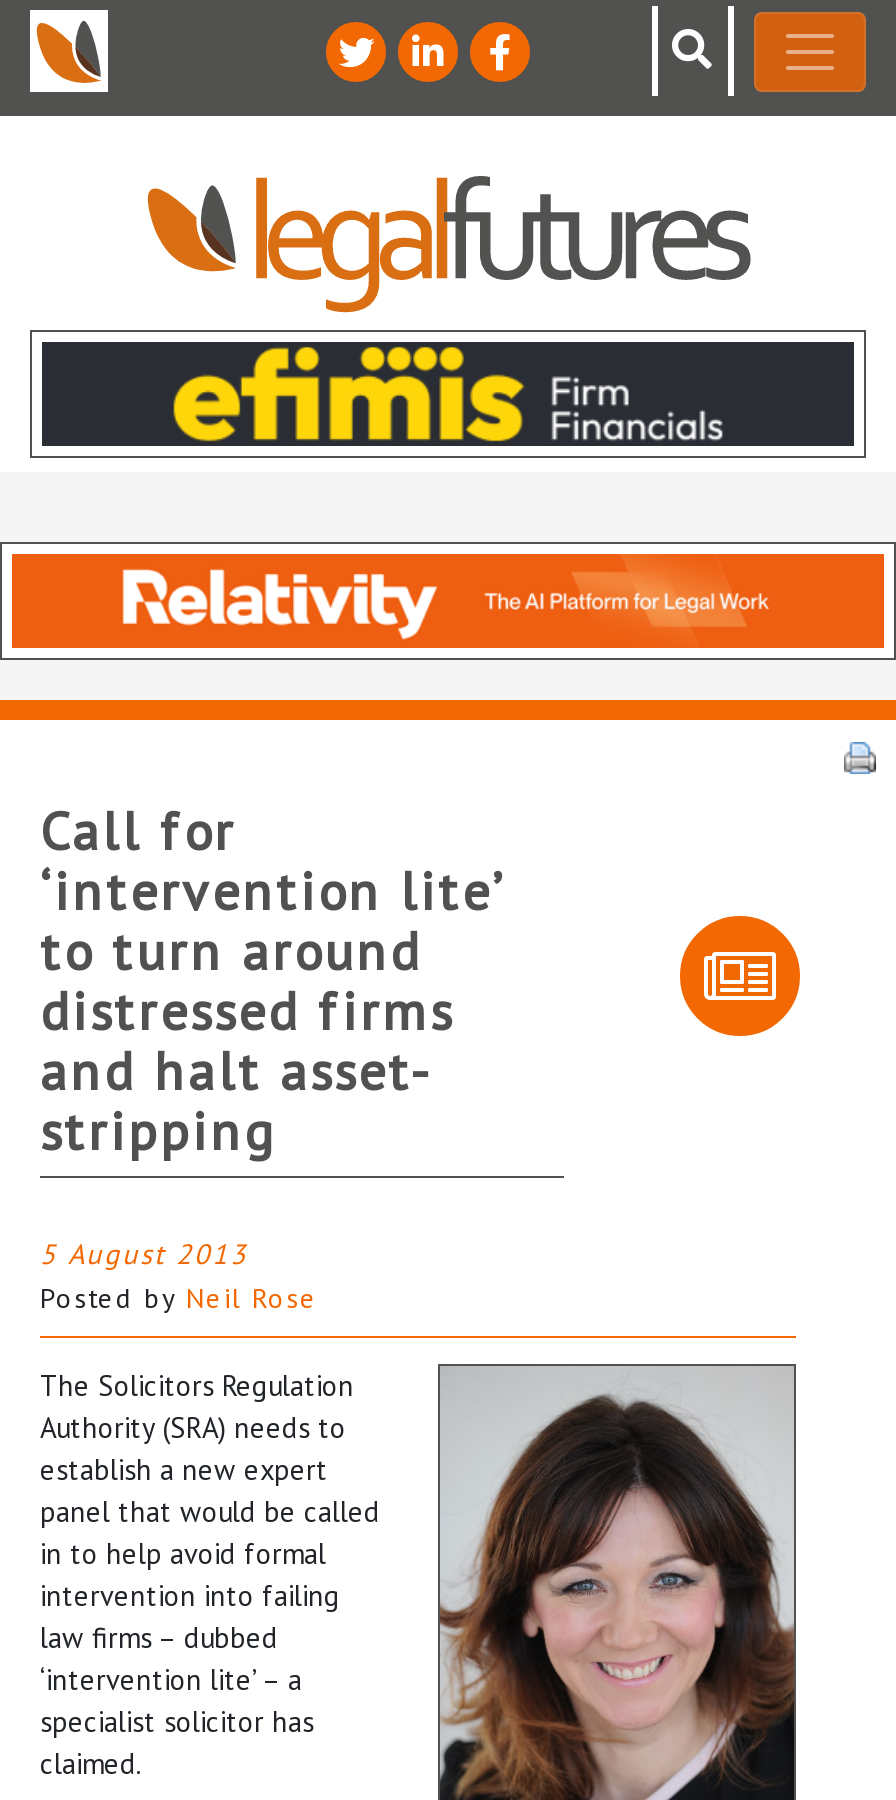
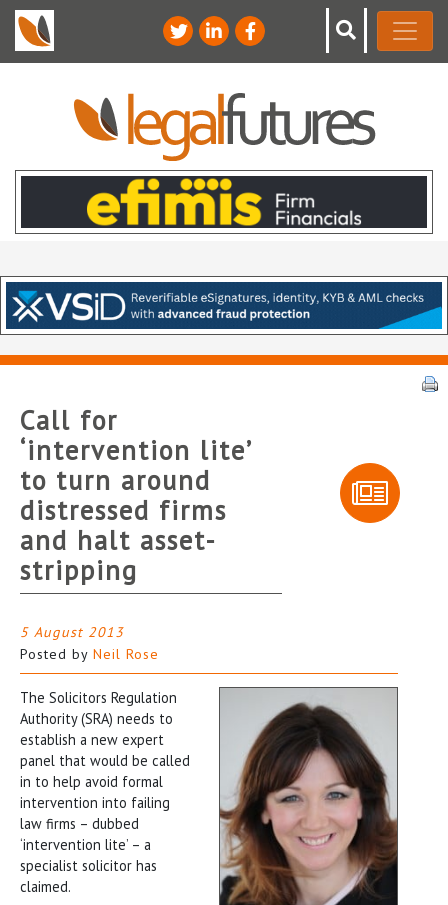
[10,552,886,650] [image] -> [5,281,443,330] [image]

